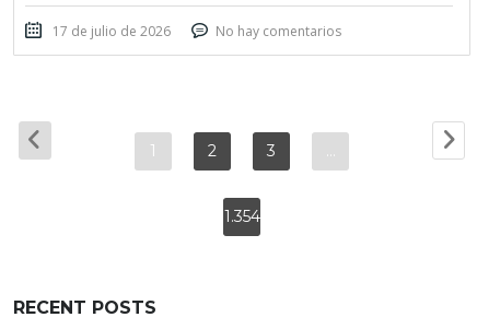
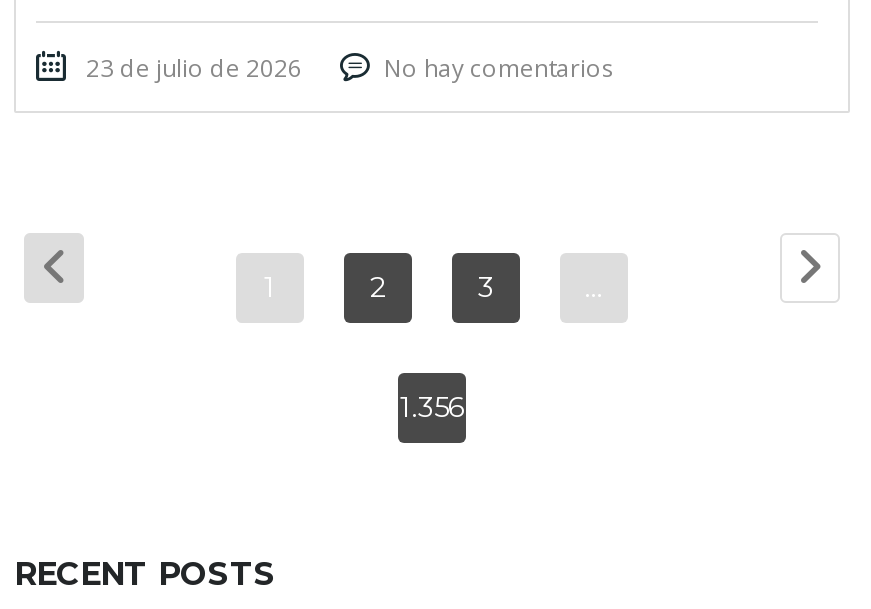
[53,21,171,40] 17 de julio de 2026 -> [86,50,302,84] 23 de julio de 2026
[224,206,260,226] 1.354 -> [400,388,464,424] 1.356

